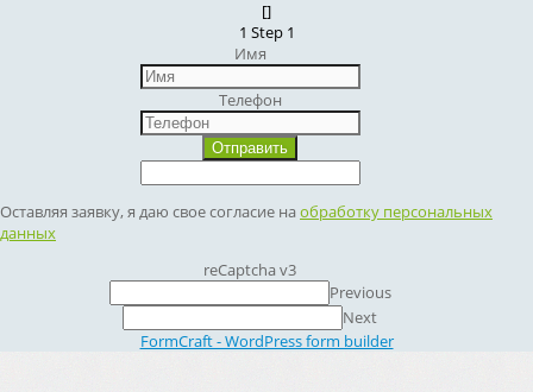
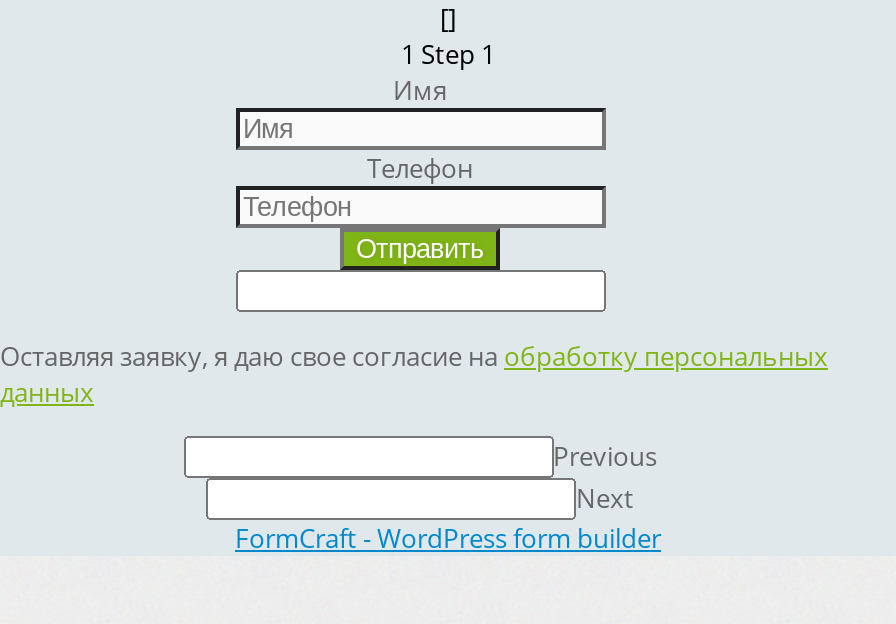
[203,259,296,280] reCaptcha v3 -> none

